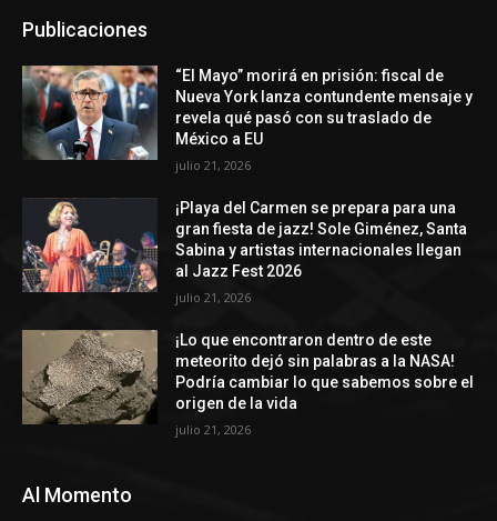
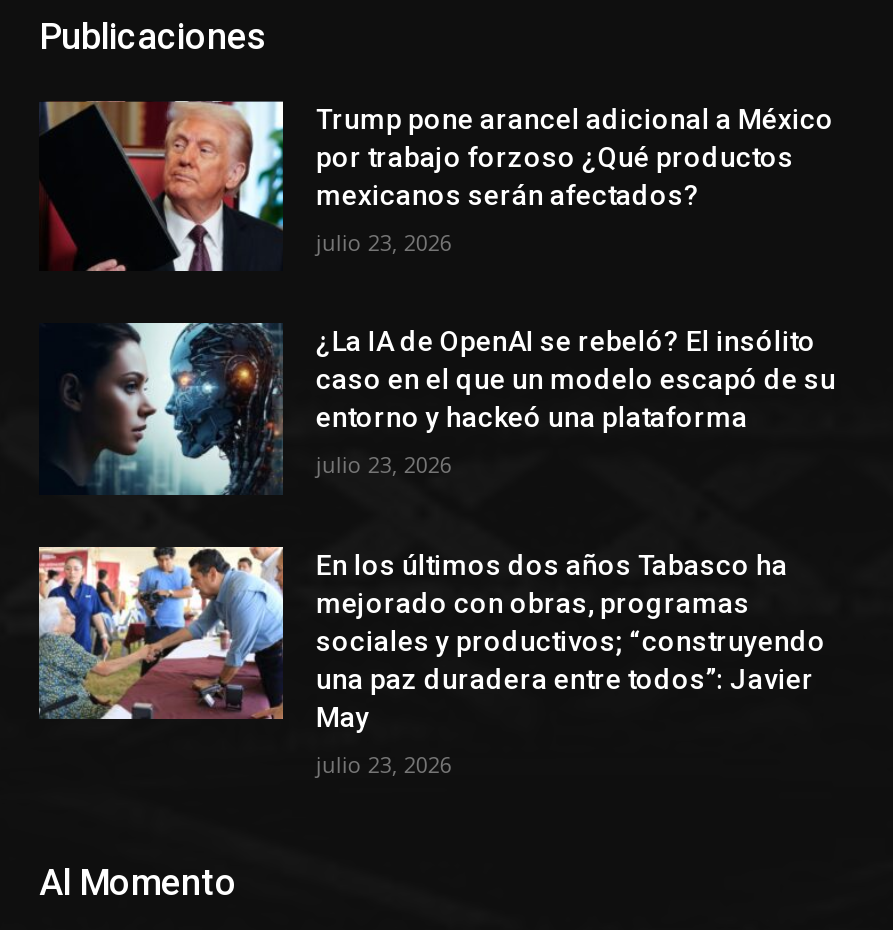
[21,64,473,161] [image] | “El Mayo” morirá en prisión: fiscal de | Nueva York lanza contundente mensaje y | revela qué pasó con su traslado de | México a EU -> [39,101,834,273] [image] | Trump pone arancel adicional a México | por trabajo forzoso ¿Qué productos | mexicanos serán afectados?
[176,156,251,173] julio 21, 2026 -> [316,227,452,257] julio 23, 2026
[21,188,467,293] [image] | ¡Playa del Carmen se prepara para una | gran fiesta de jazz! Sole Giménez, Santa | Sabina y artistas internacionales llegan | al Jazz Fest 2026 -> [39,321,836,509] [image] | ¿La IA de OpenAI se rebeló? El insólito | caso en el que un modelo escapó de su | entorno y hackeó una plataforma
[176,289,251,305] julio 21, 2026 -> [316,450,452,480] julio 23, 2026
[21,312,474,425] [image] | ¡Lo que encontraron dentro de este | meteorito dejó sin palabras a la NASA! | Podría cambiar lo que sabemos sobre el | origen de la vida -> [37,543,826,747] [image] | En los últimos dos años Tabasco ha | mejorado con obras, programas | sociales y productivos; “construyendo | una paz duradera entre todos”: Javier | May
[176,421,251,437] julio 21, 2026 -> [316,749,452,779] julio 23, 2026

